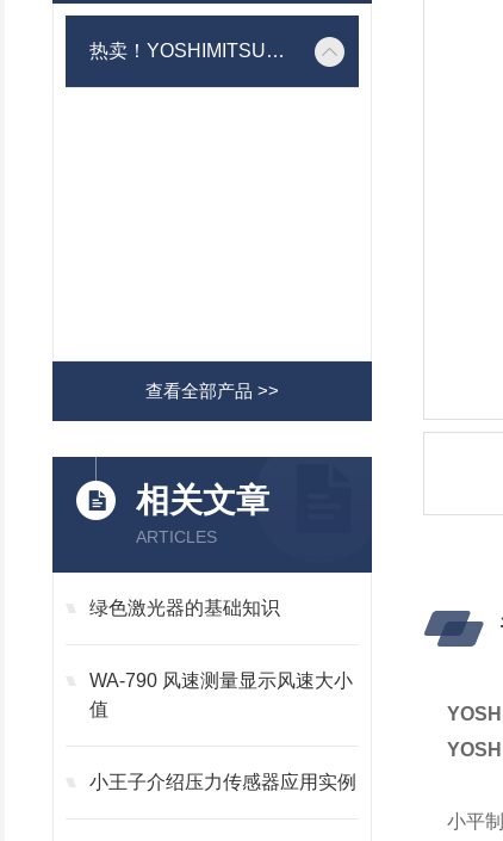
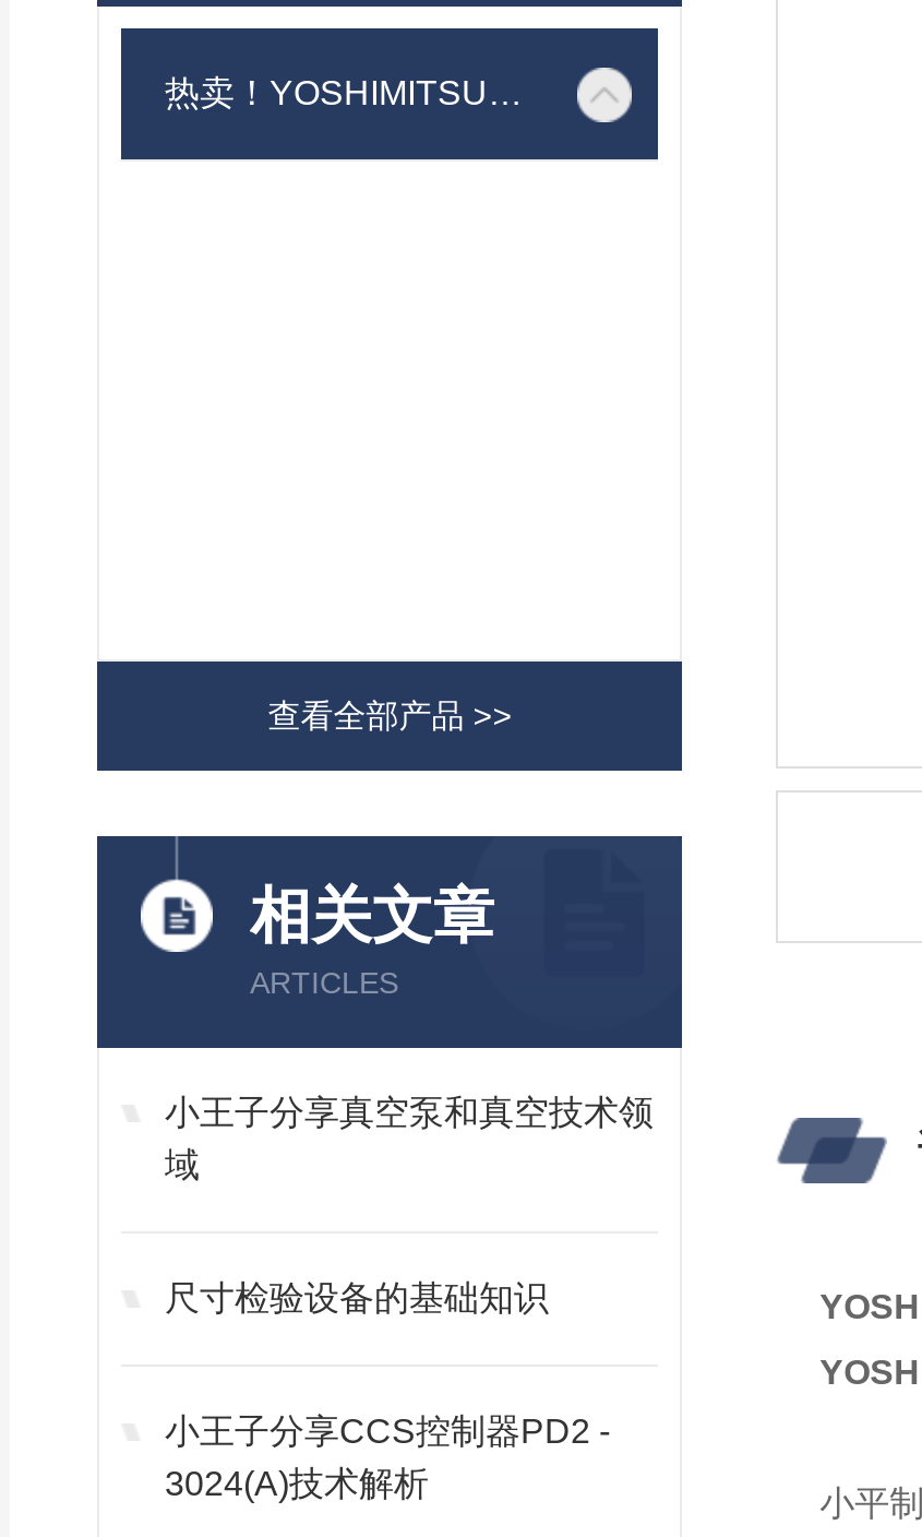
[89,598,280,618] 绿色激光器的基础知识 -> [165,1094,654,1183] 小王子分享真空泵和真空技术领 | 域
[89,670,353,719] WA-790 风速测量显示风速大小 | 值 -> [165,1279,549,1316] 尺寸检验设备的基础知识
[89,772,356,792] 小王子介绍压力传感器应用实例 -> [165,1413,610,1502] 小王子分享CCS控制器PD2 - | 3024(A)技术解析

